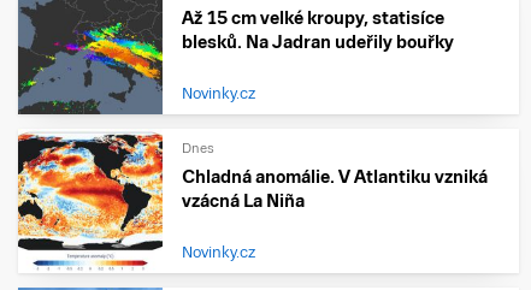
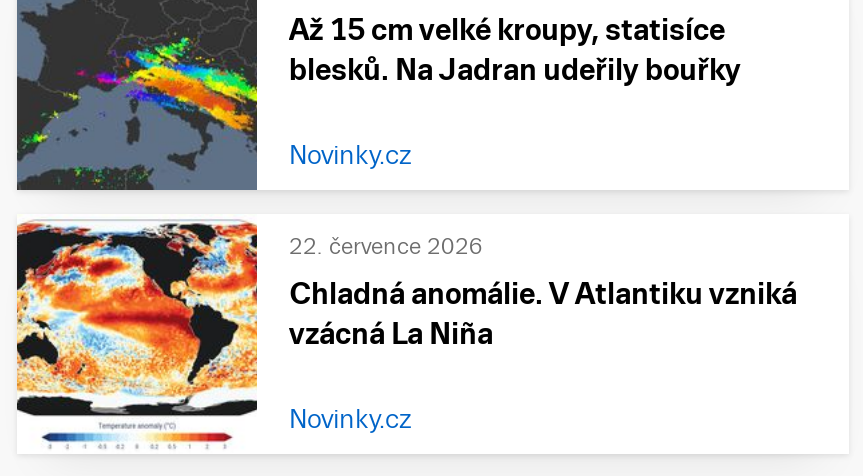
[182,141,214,155] Dnes -> [289,234,483,258] 22. července 2026

